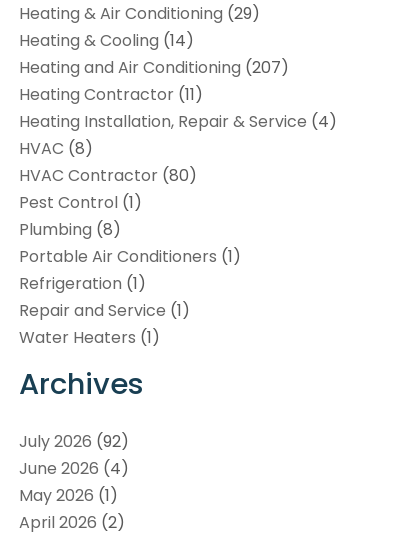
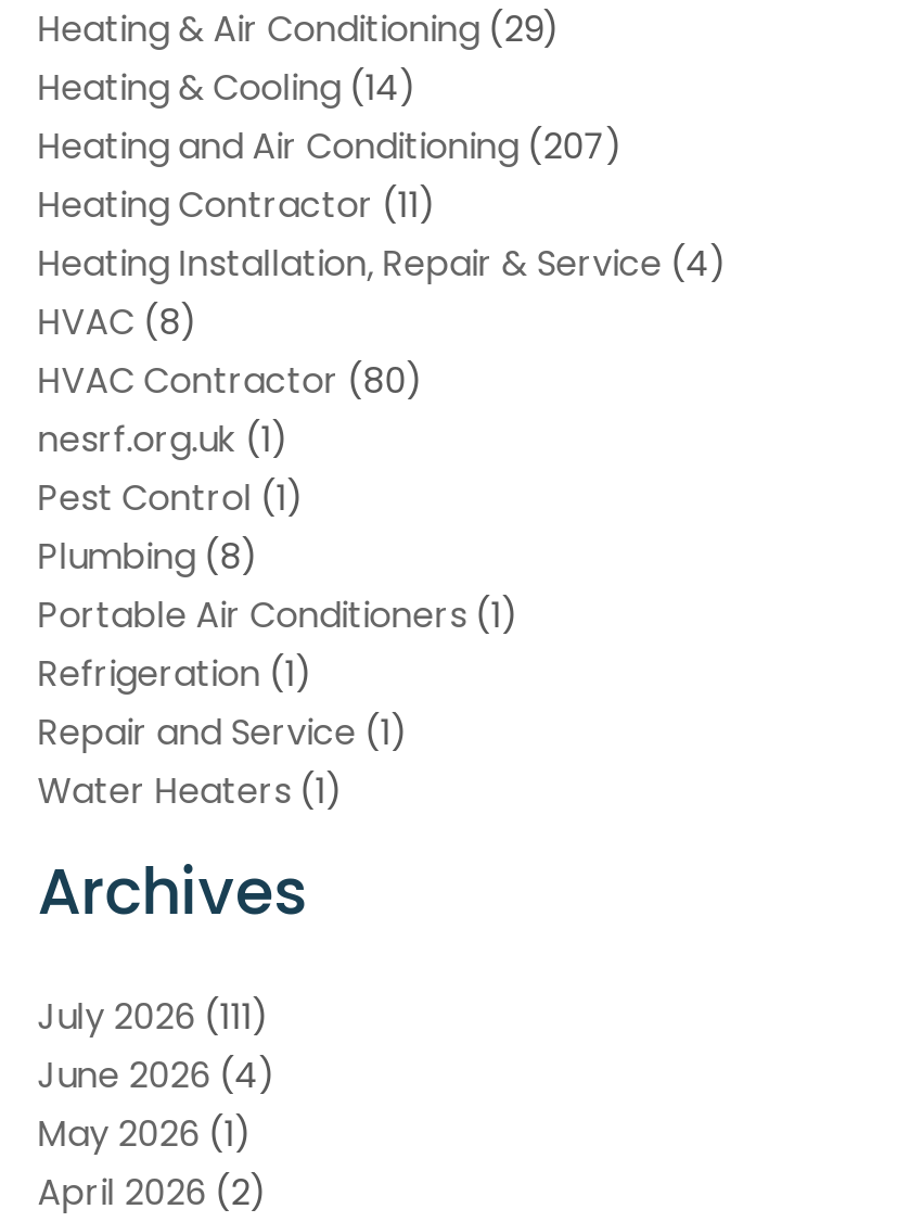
none -> [38,414,289,464] nesrf.org.uk (1)
[19,430,129,453] July 2026 (92) -> [38,991,270,1041] July 2026 (111)

